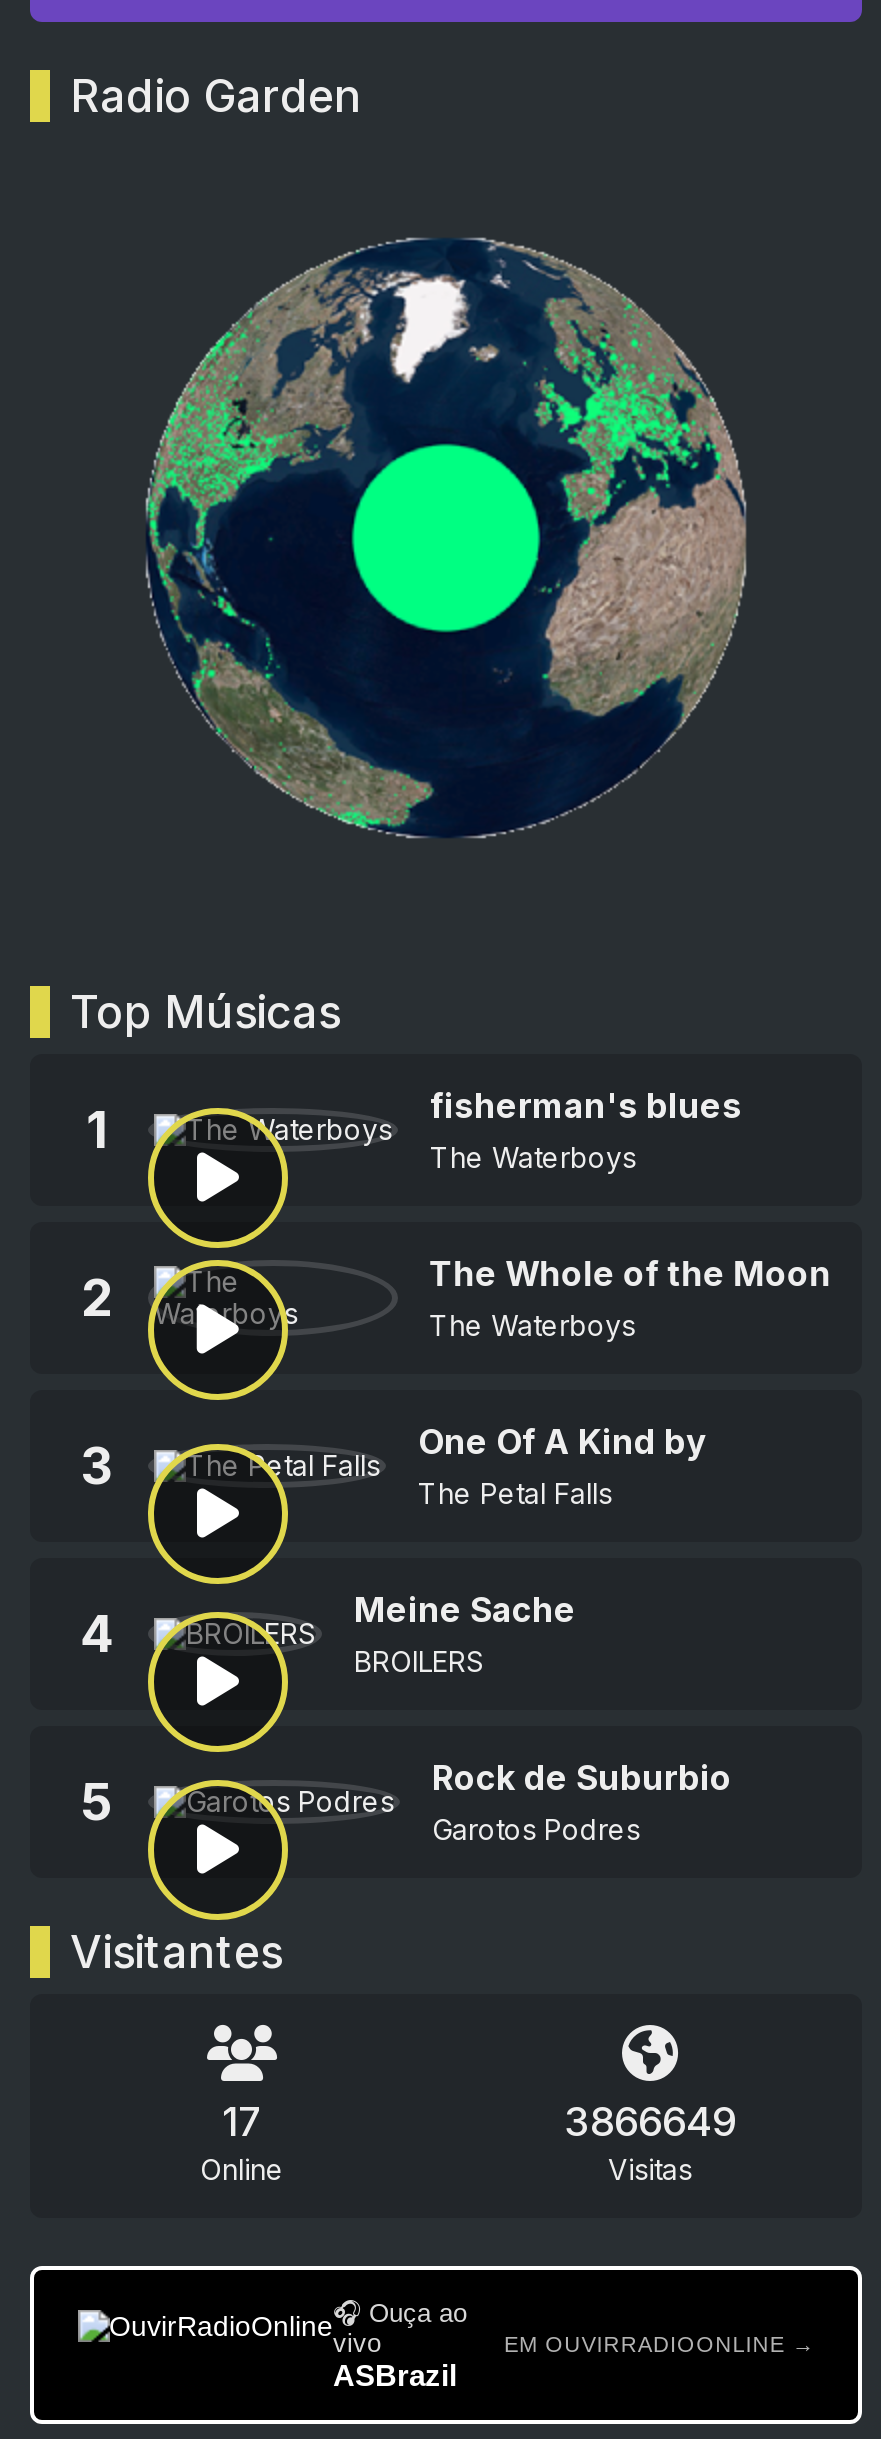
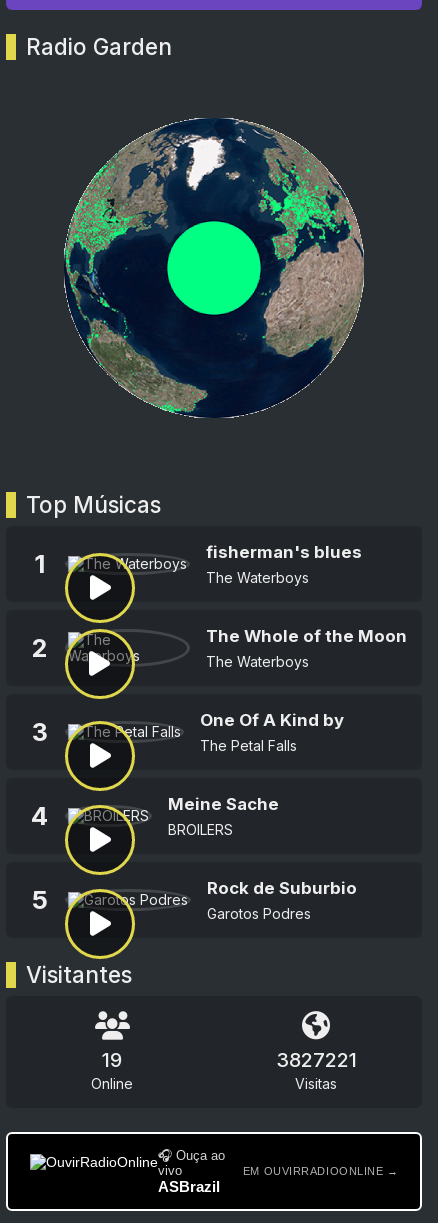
[222,2098,262,2146] 17 -> [102,1048,122,1072] 19
[564,2098,736,2146] 3866649 -> [275,1048,356,1072] 3827221

